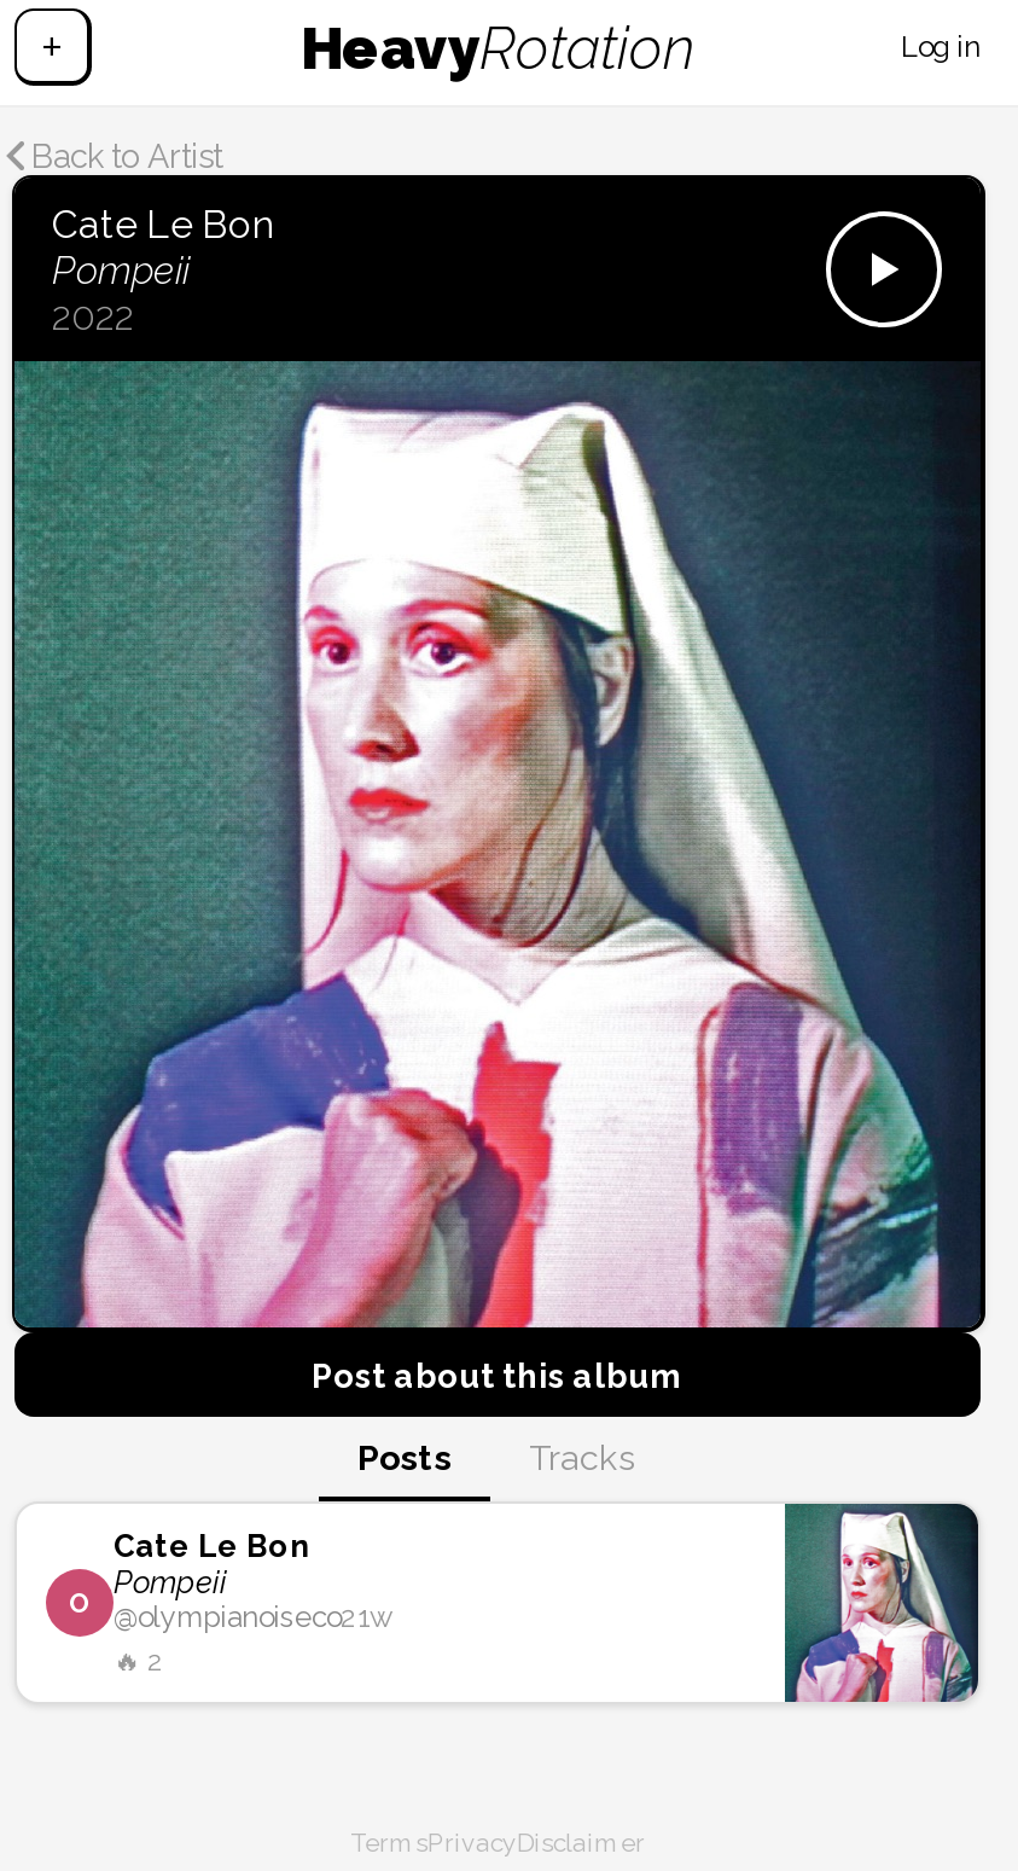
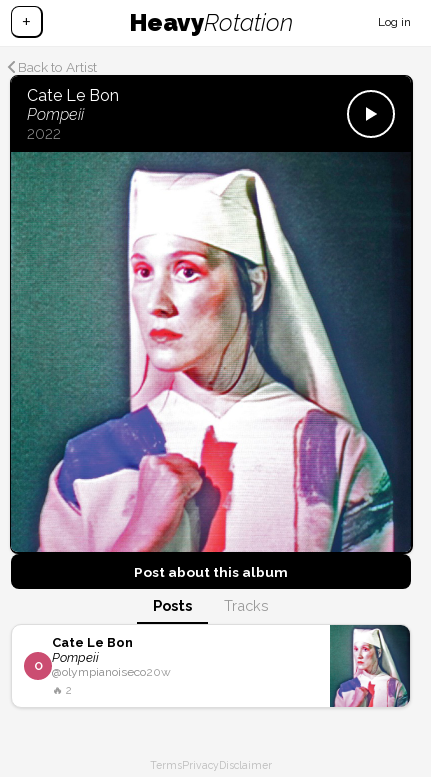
[114,1600,394,1634] @olympianoiseco21w -> [52,665,171,679] @olympianoiseco20w

